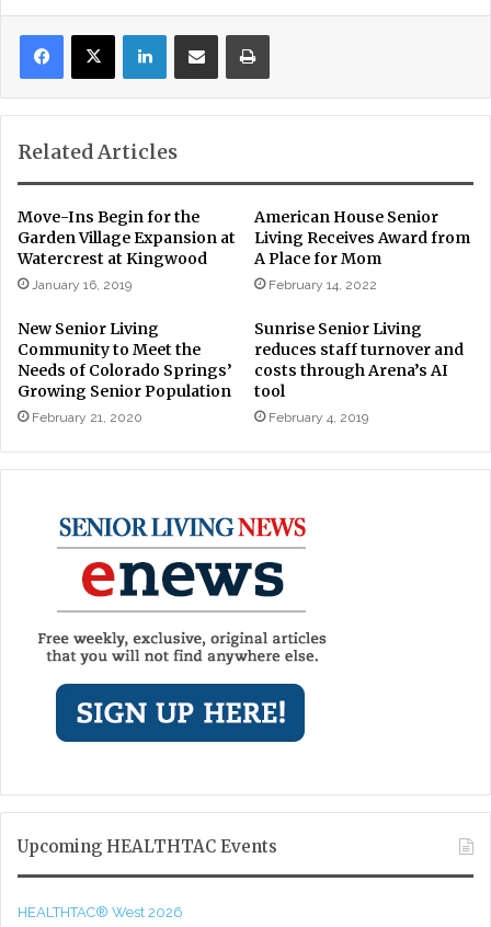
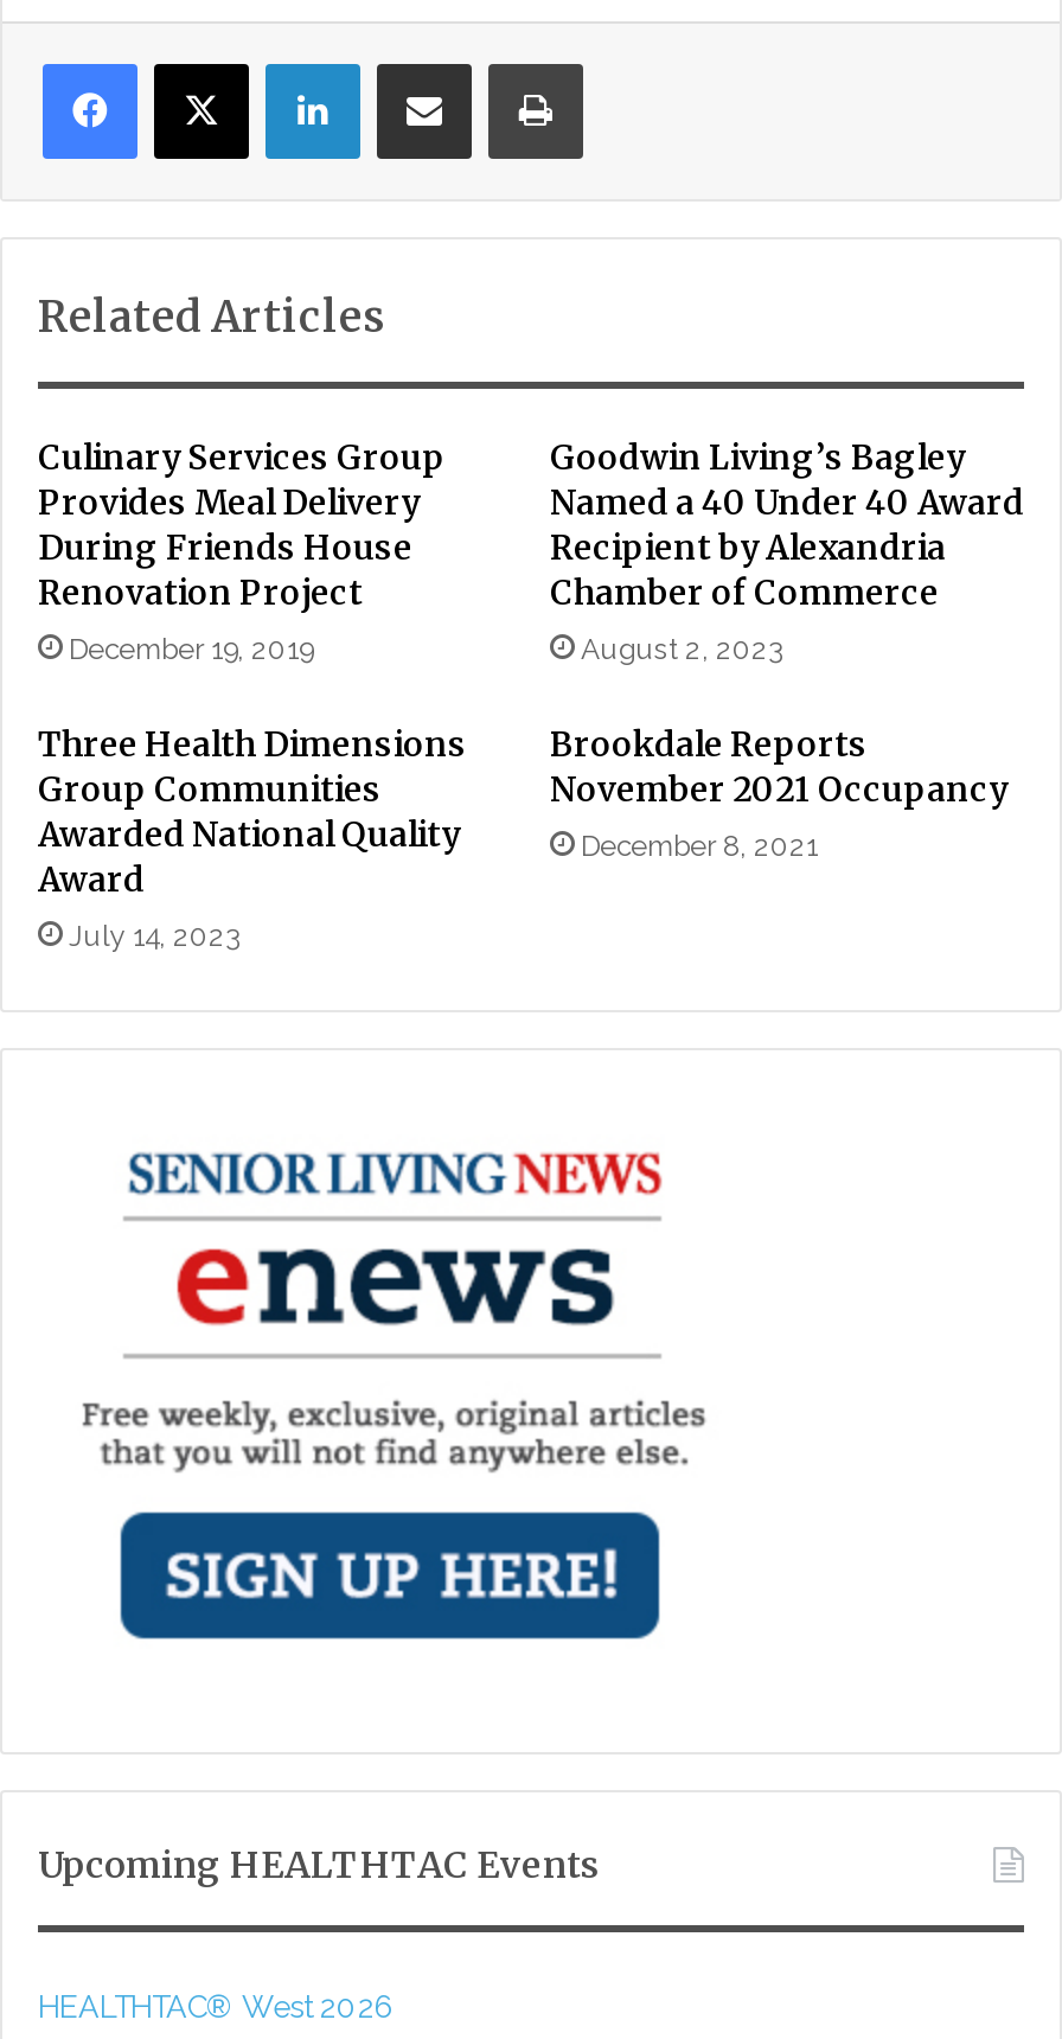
[18,207,236,292] Move-Ins Begin for the | Garden Village Expansion at | Watercrest at Kingwood | January 16, 2019 -> [38,436,446,666] Culinary Services Group | Provides Meal Delivery | During Friends House | Renovation Project | December 19, 2019
[254,207,470,292] American House Senior | Living Receives Award from | A Place for Mom | February 14, 2022 -> [550,436,1024,666] Goodwin Living’s Bagley | Named a 40 Under 40 Award | Recipient by Alexandria | Chamber of Commerce | August 2, 2023
[18,319,232,425] New Senior Living | Community to Meet the | Needs of Colorado Springs’ | Growing Senior Population | February 21, 2020 -> [38,722,467,952] Three Health Dimensions | Group Communities | Awarded National Quality | Award | July 14, 2023
[254,319,464,425] Sunrise Senior Living | reduces staff turnover and | costs through Arena’s AI | tool | February 4, 2019 -> [550,722,1007,862] Brookdale Reports | November 2021 Occupancy | December 8, 2021

